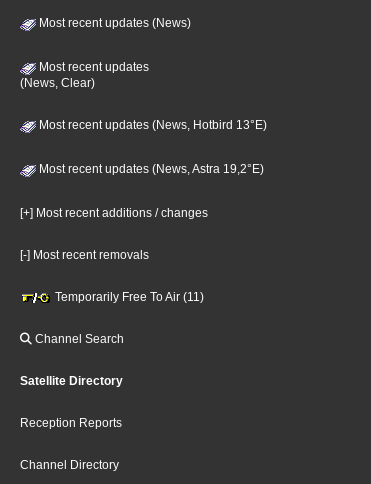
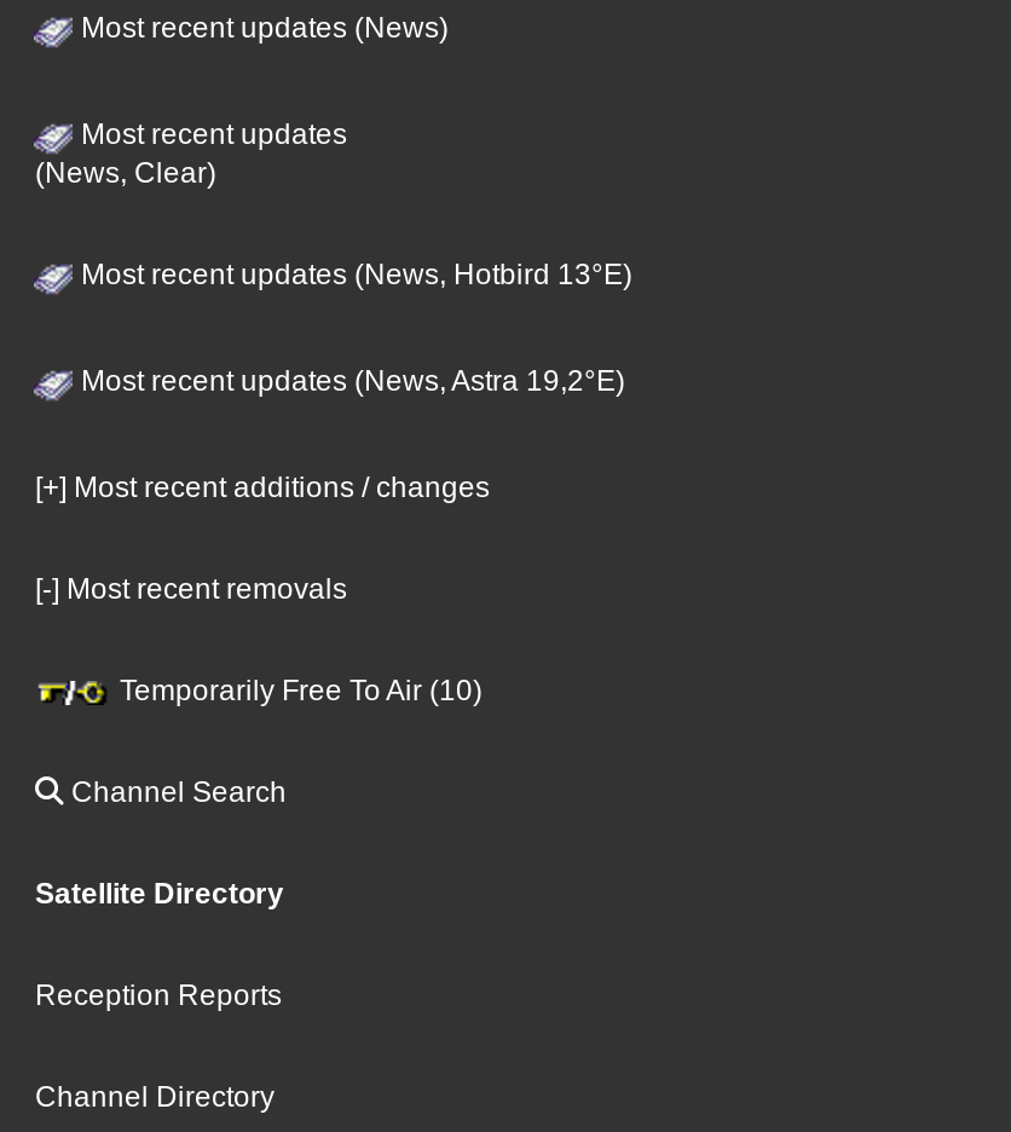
[52,290,204,304] Temporarily Free To Air (11) -> [112,674,482,707] Temporarily Free To Air (10)

